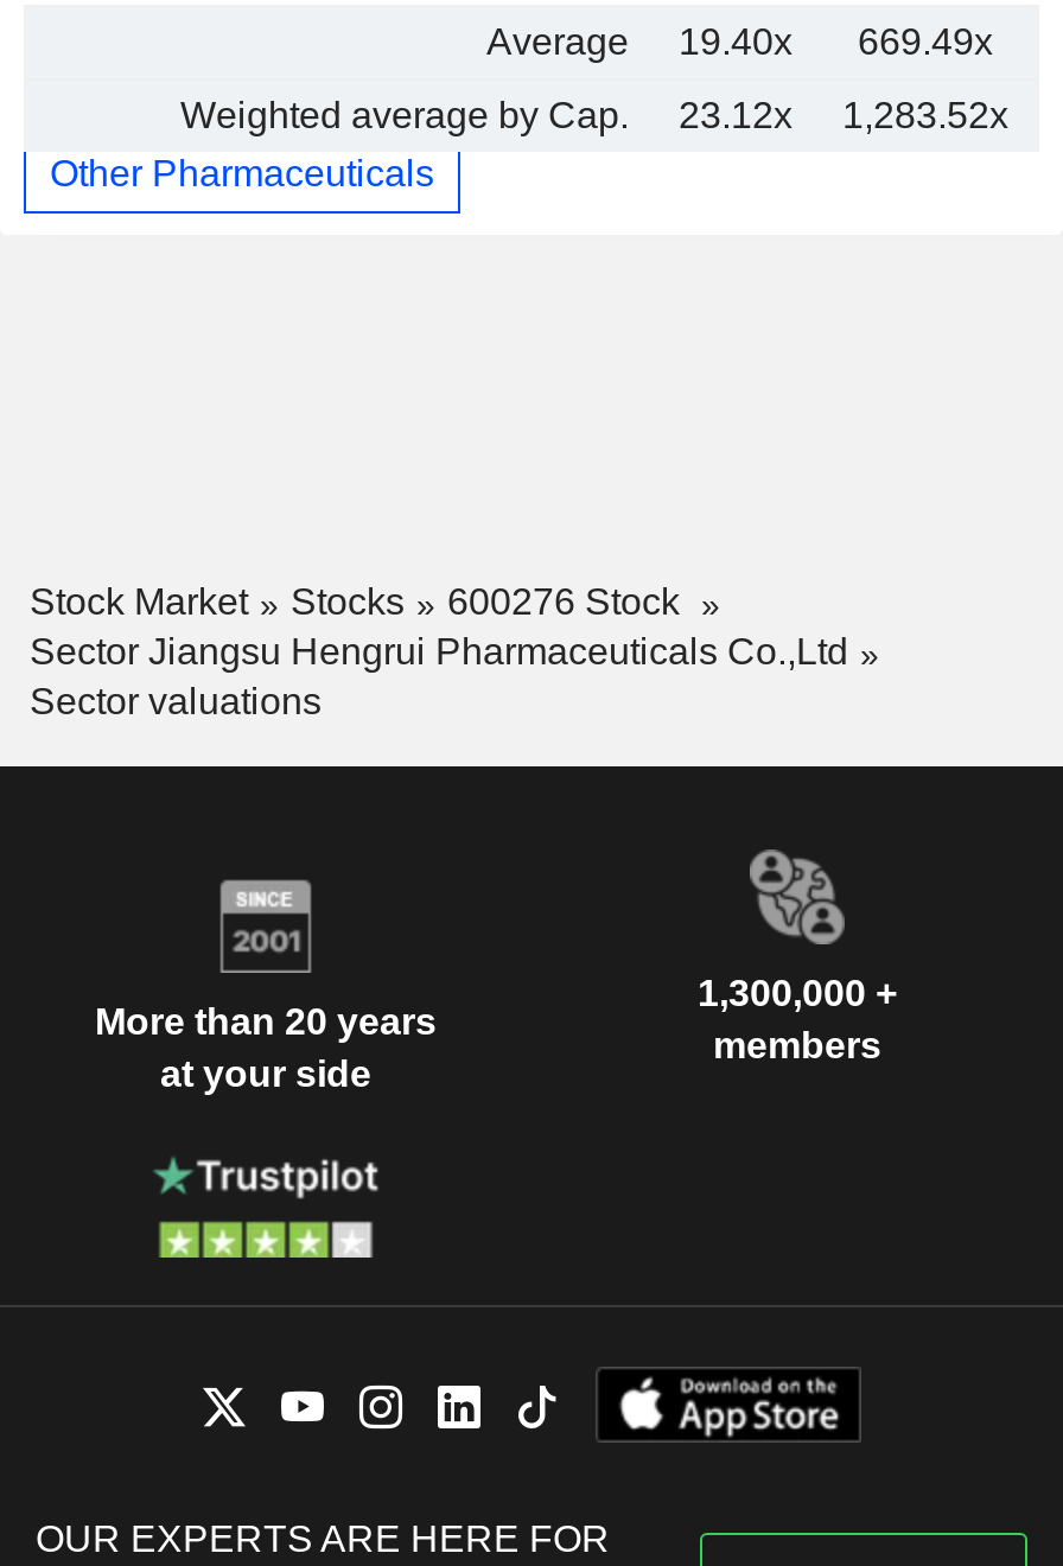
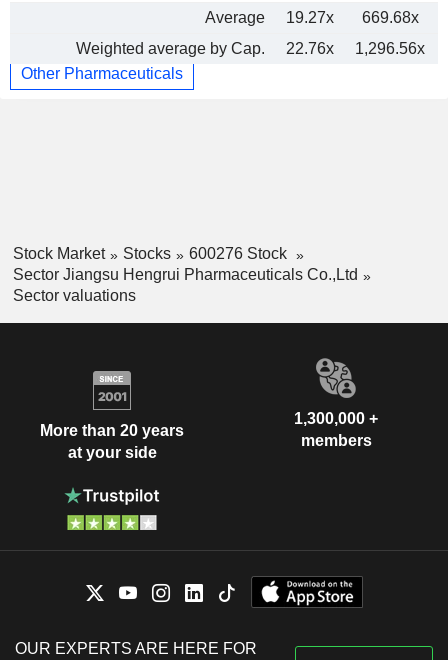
[679,21,993,62] 19.40x | 669.49x -> [286,9,418,26] 19.27x | 669.68x
[679,95,1008,135] 23.12x | 1,283.52x -> [286,40,425,57] 22.76x | 1,296.56x

